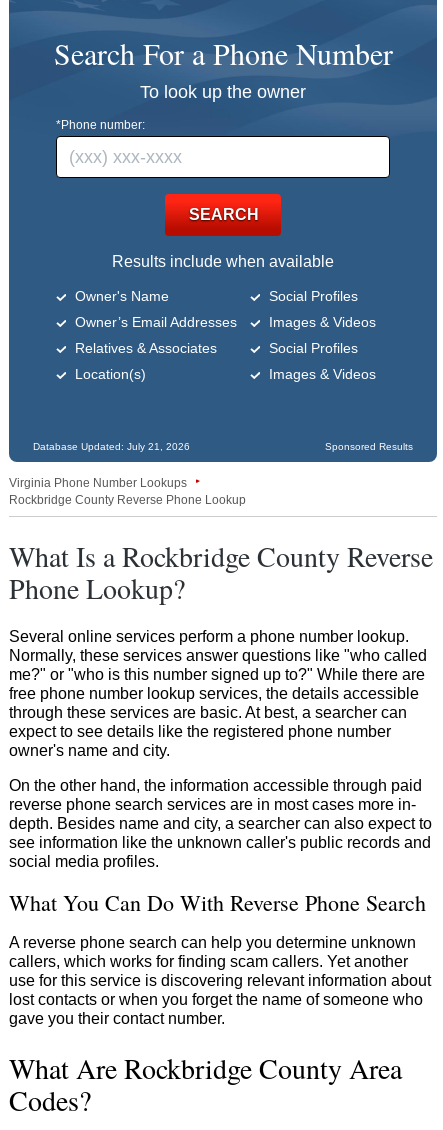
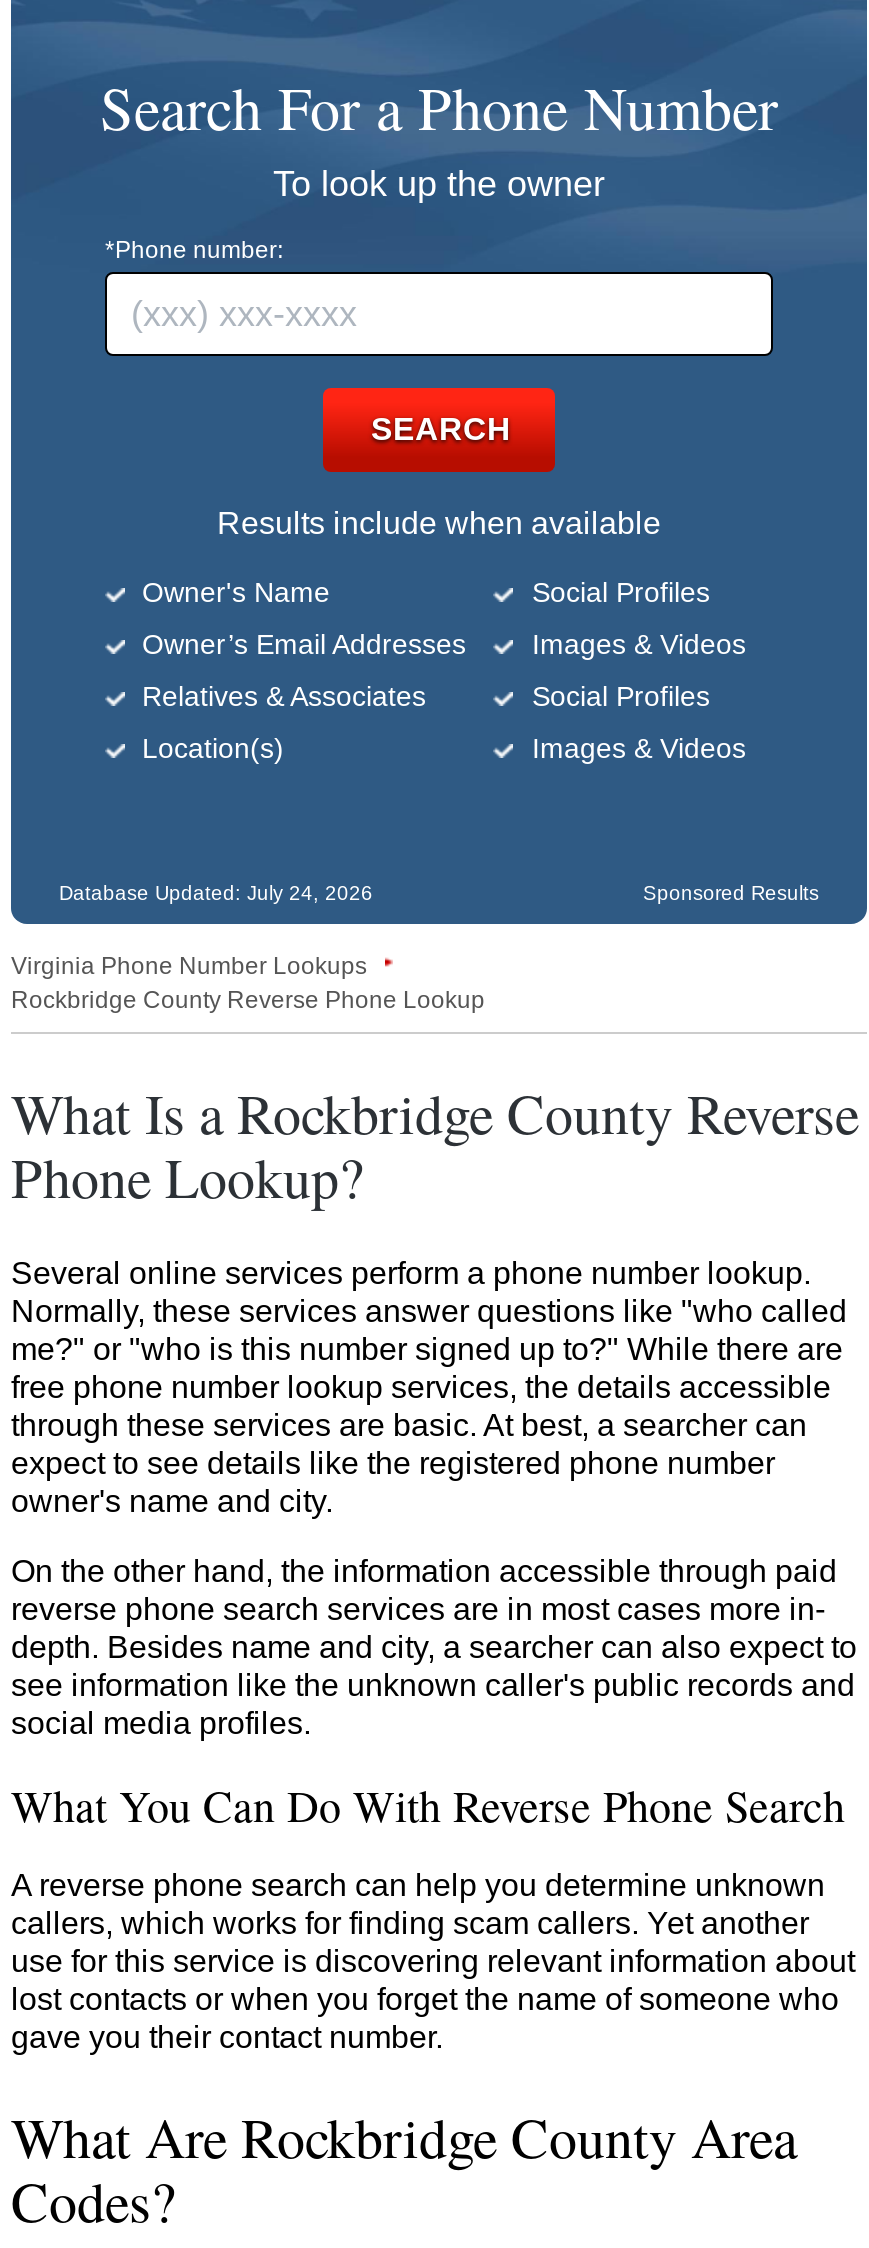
[33,441,190,452] Database Updated: July 21, 2026 -> [59,882,373,904] Database Updated: July 24, 2026

